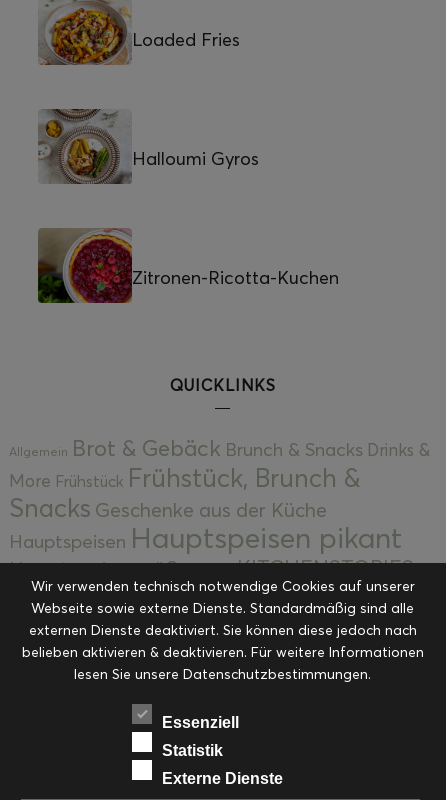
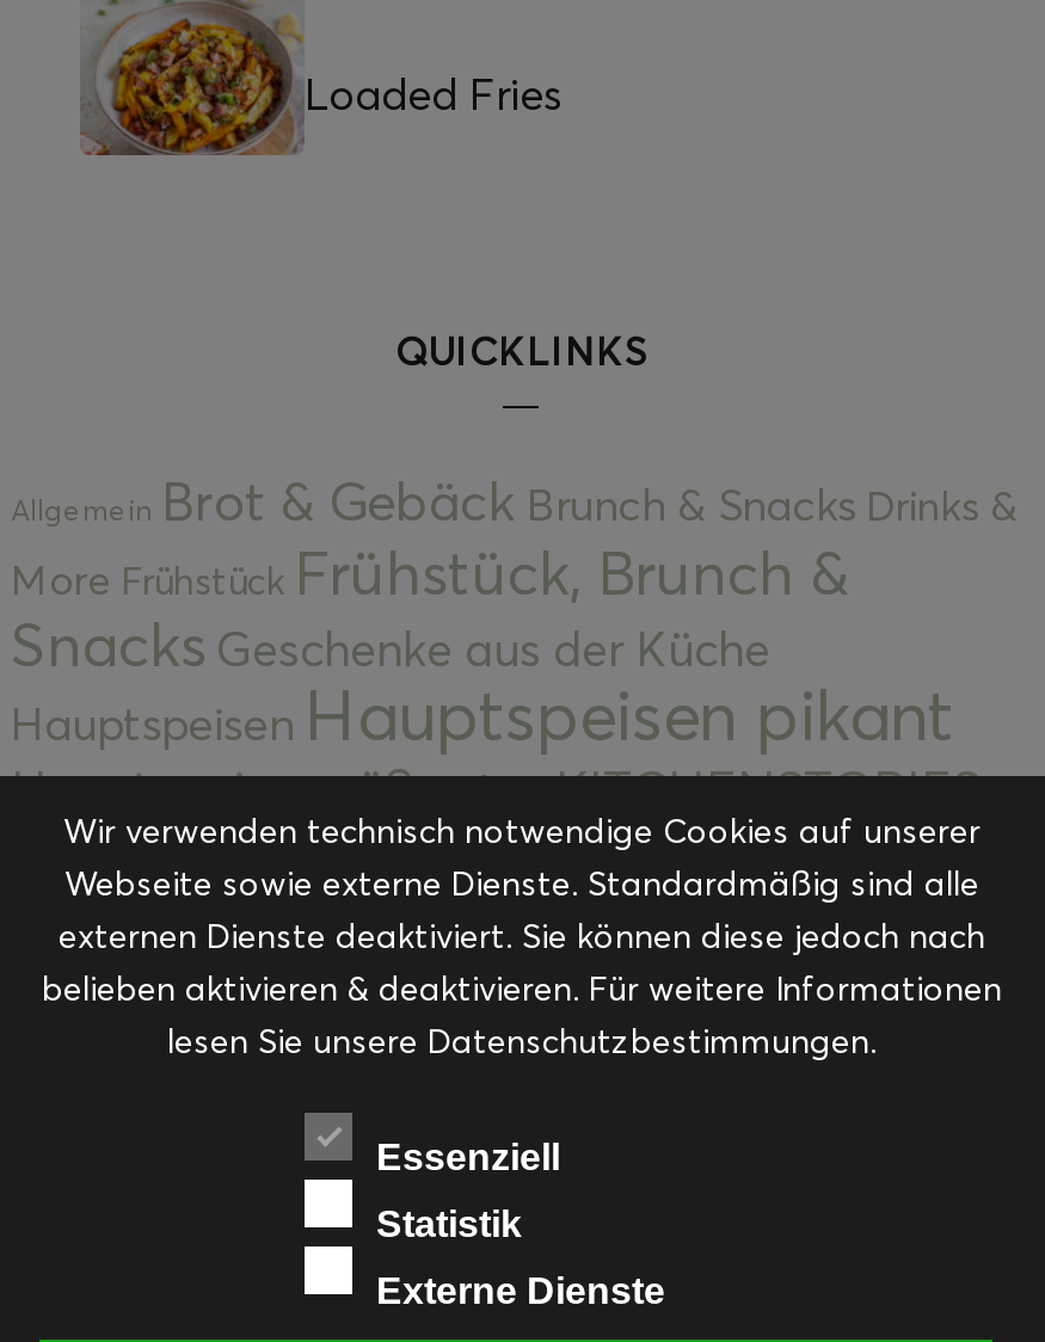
[38,108,259,185] [image] | Halloumi Gyros -> none
[37,227,339,304] [image] | Zitronen-Ricotta-Kuchen -> none

